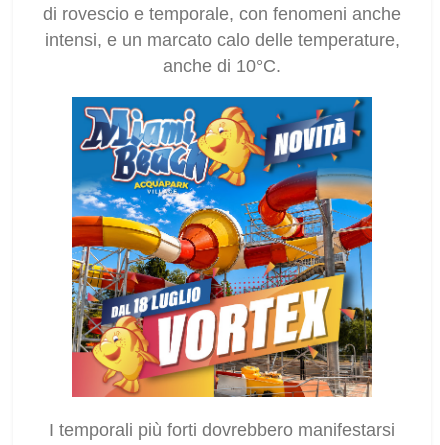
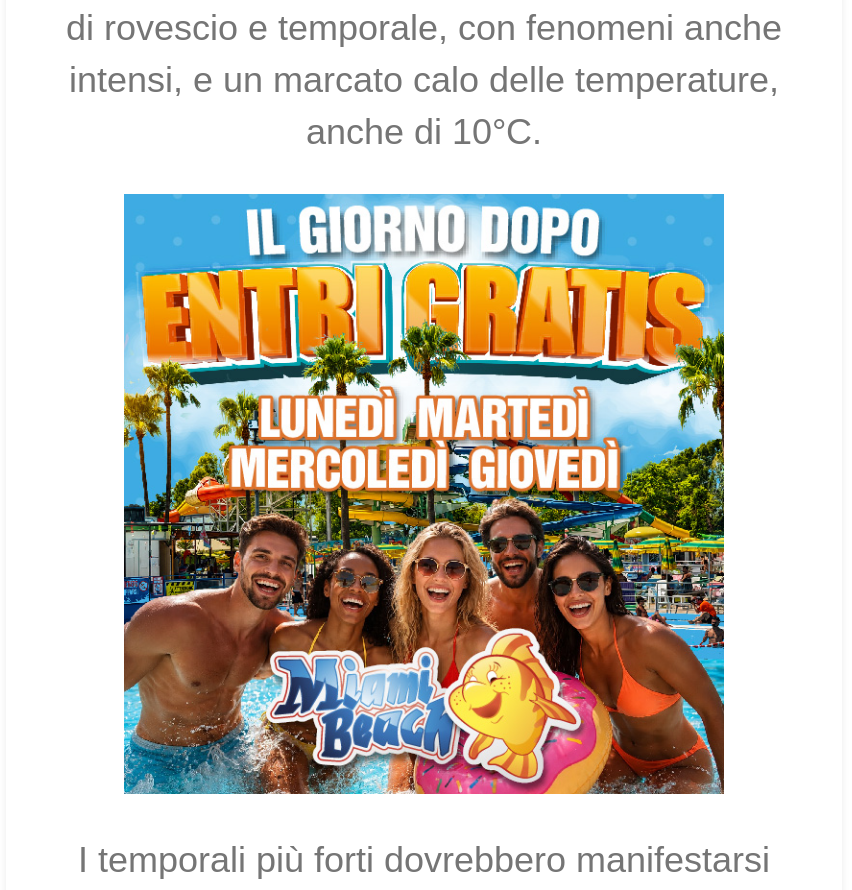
[71,97,373,398] [image] -> [122,194,726,796] [image]

